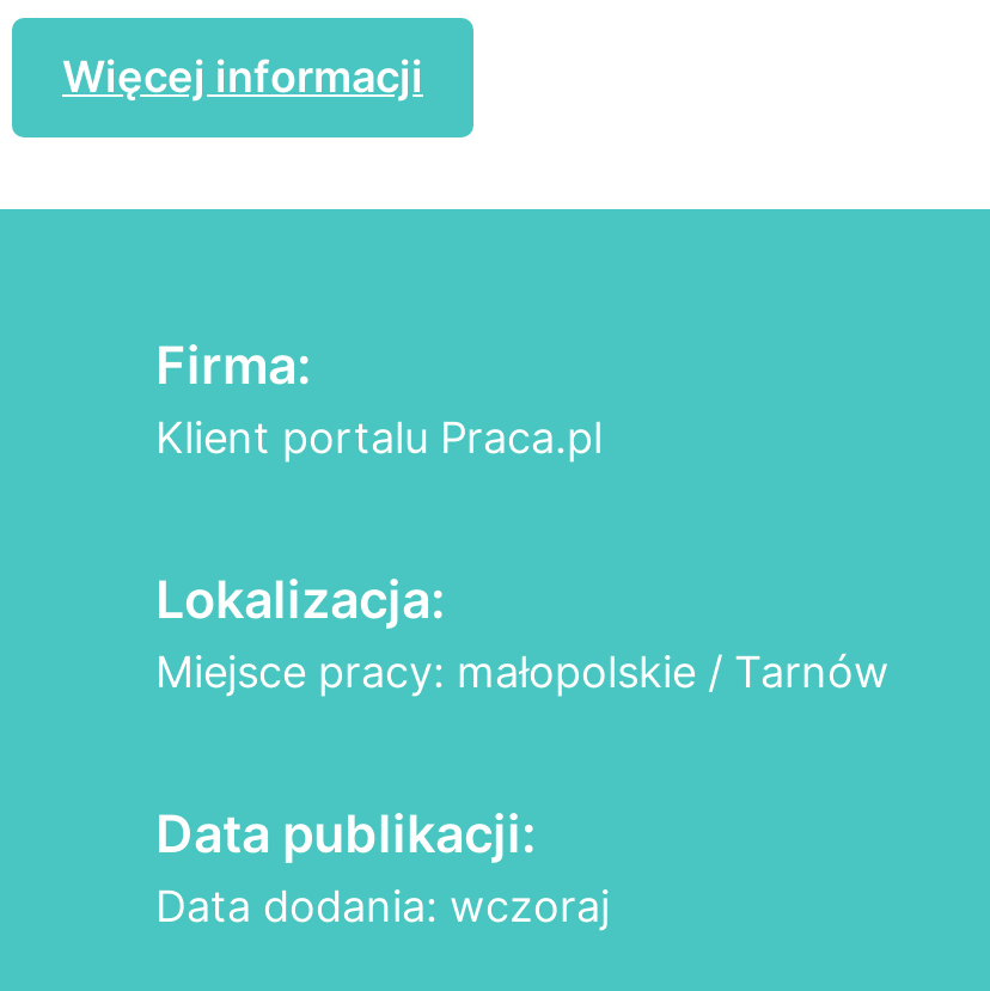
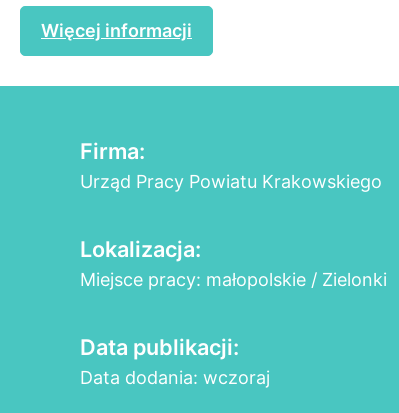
[155,413,603,463] Klient portalu Praca.pl -> [80,171,382,192] Urząd Pracy Powiatu Krakowskiego
[155,647,890,697] Miejsce pracy: małopolskie / Tarnów -> [80,269,387,290] Miejsce pracy: małopolskie / Zielonki

